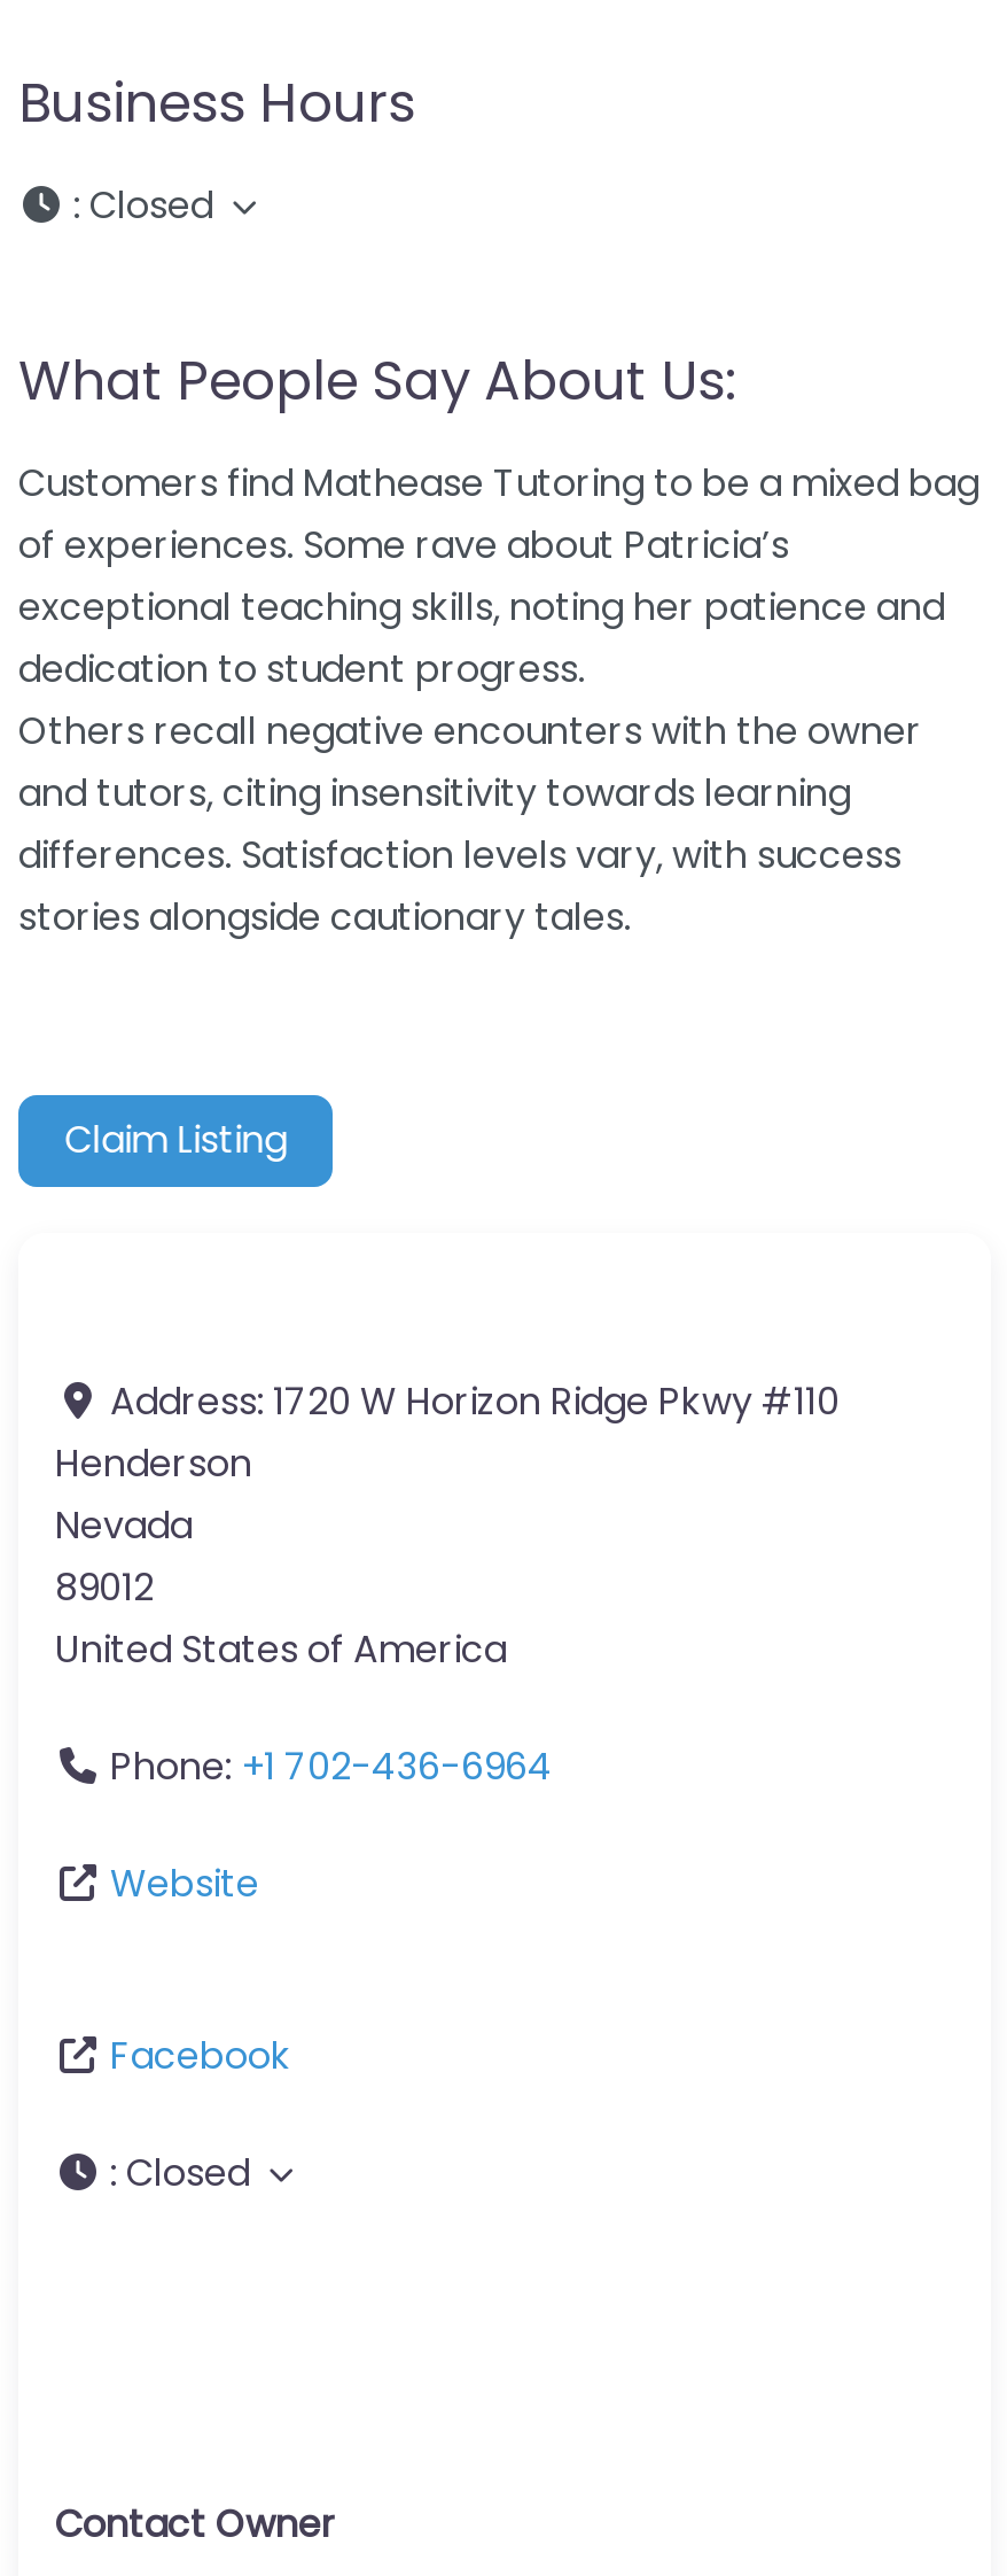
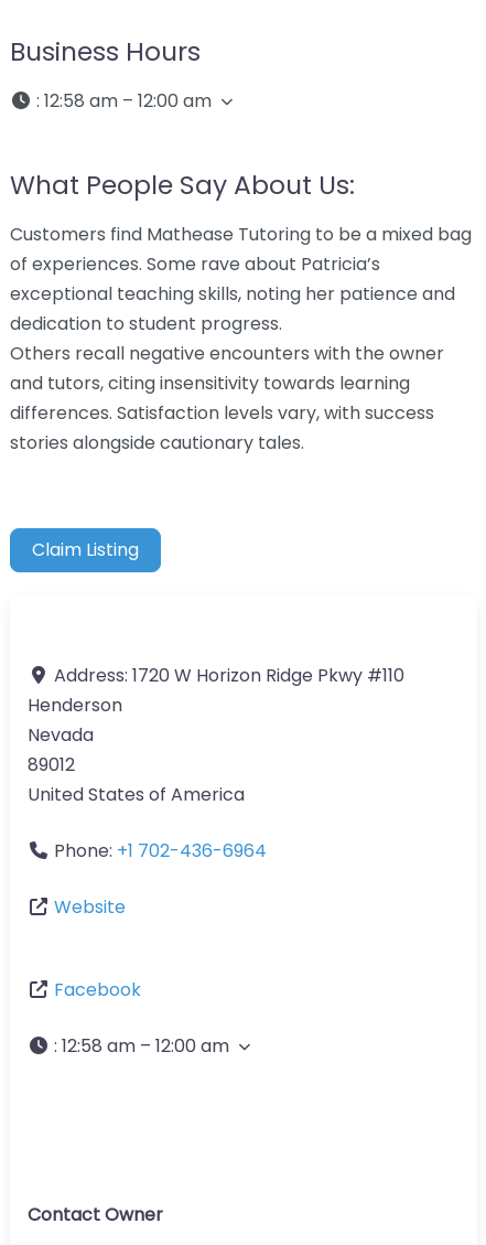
[73,179,213,232] : Closed -> [36,88,212,113] : 12:58 am – 12:00 am
[110,2147,250,2200] : Closed -> [54,1034,229,1059] : 12:58 am – 12:00 am

